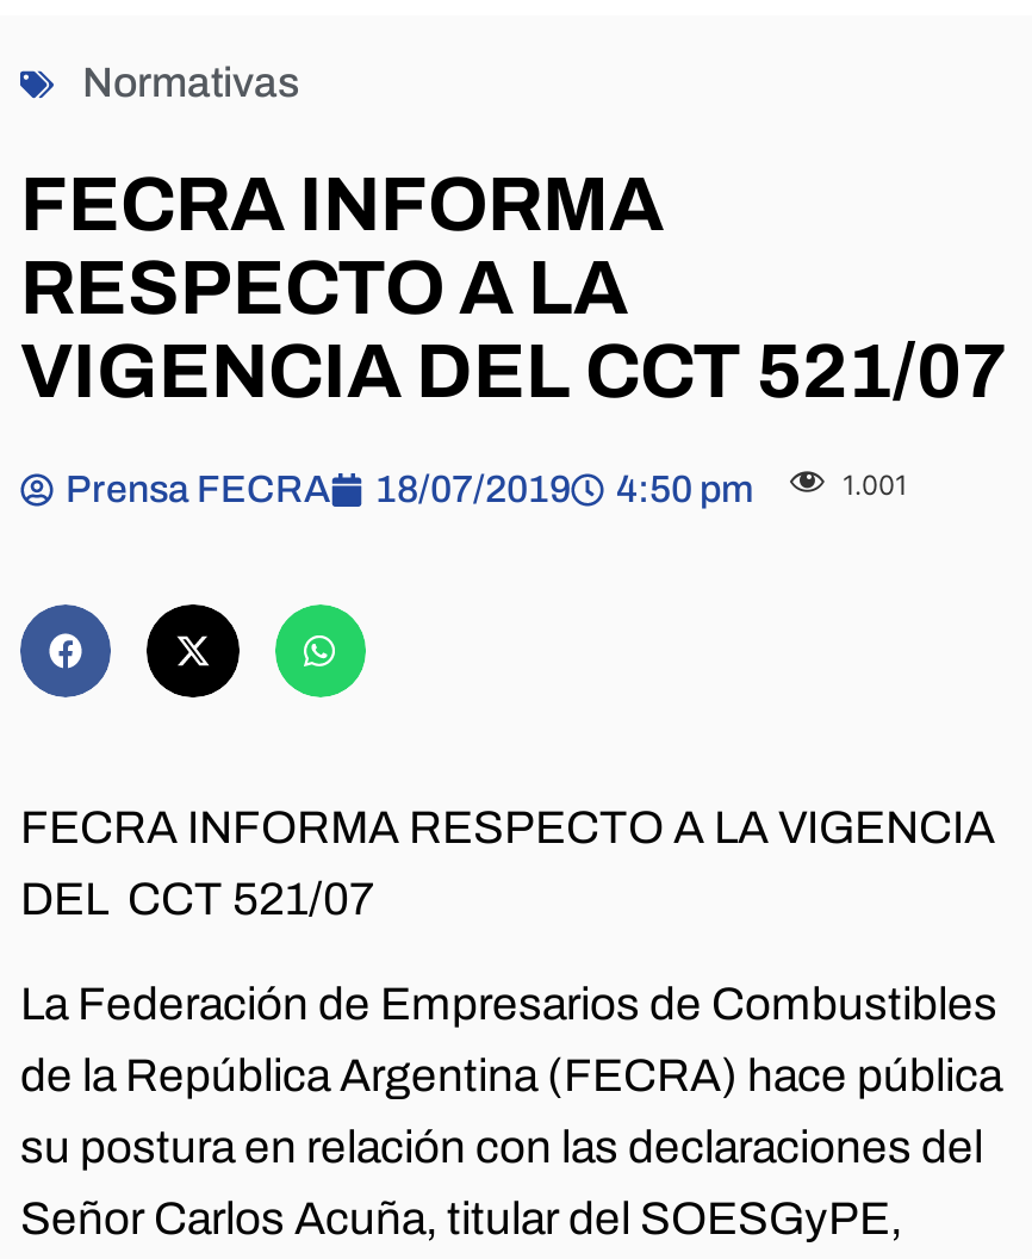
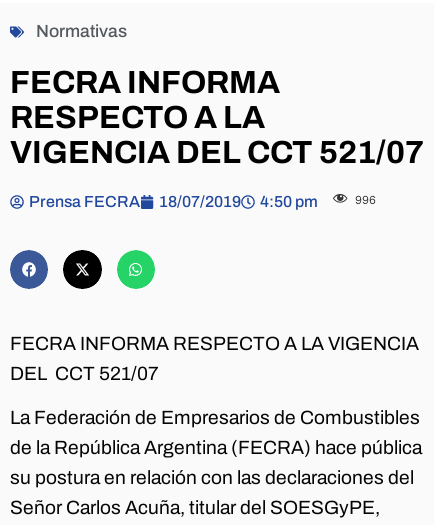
[843,470,907,503] 1.001 -> [355,193,376,207] 996

